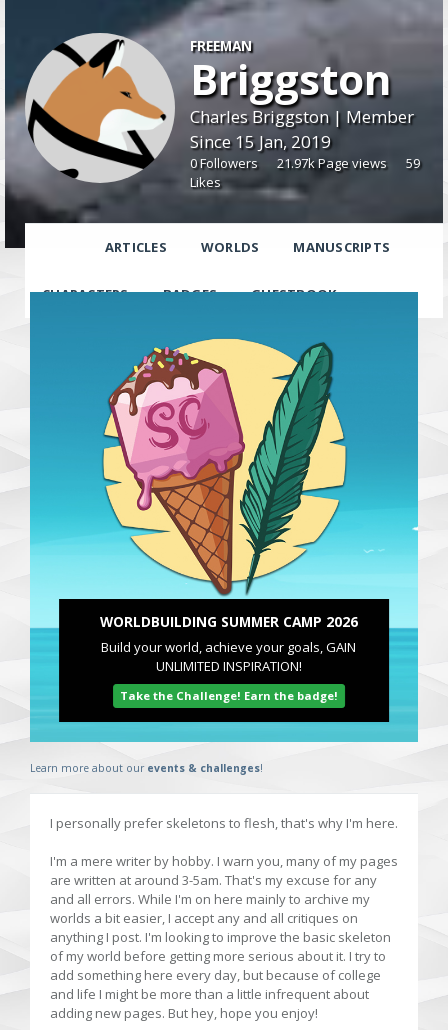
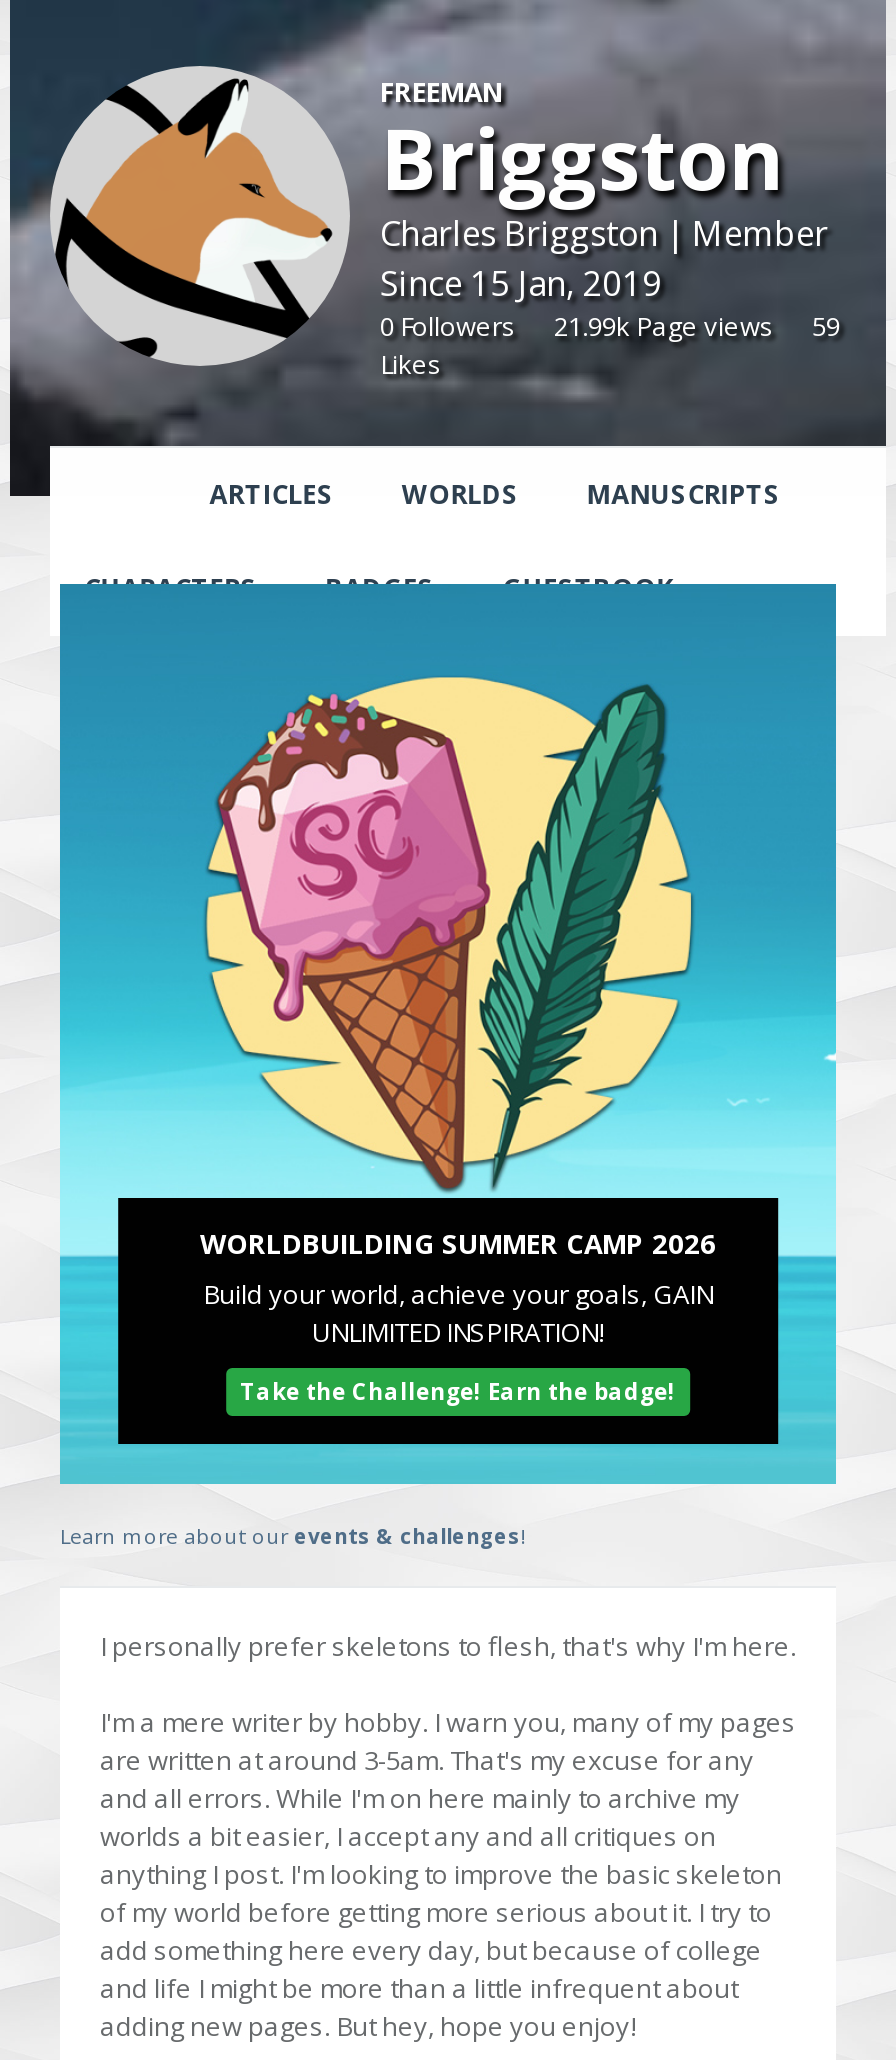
[190,154,420,172] 0 Followers 21.97k Page views 59 -> [380,308,840,344] 0 Followers 21.99k Page views 59

